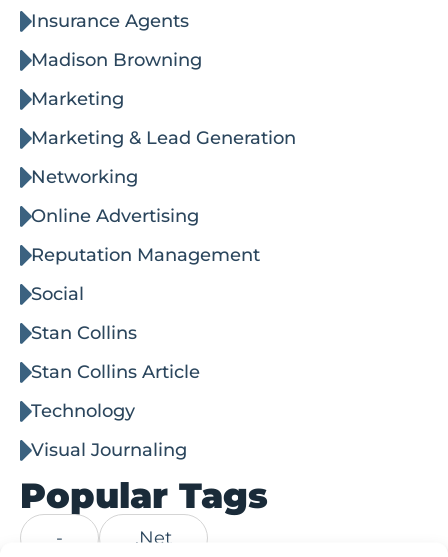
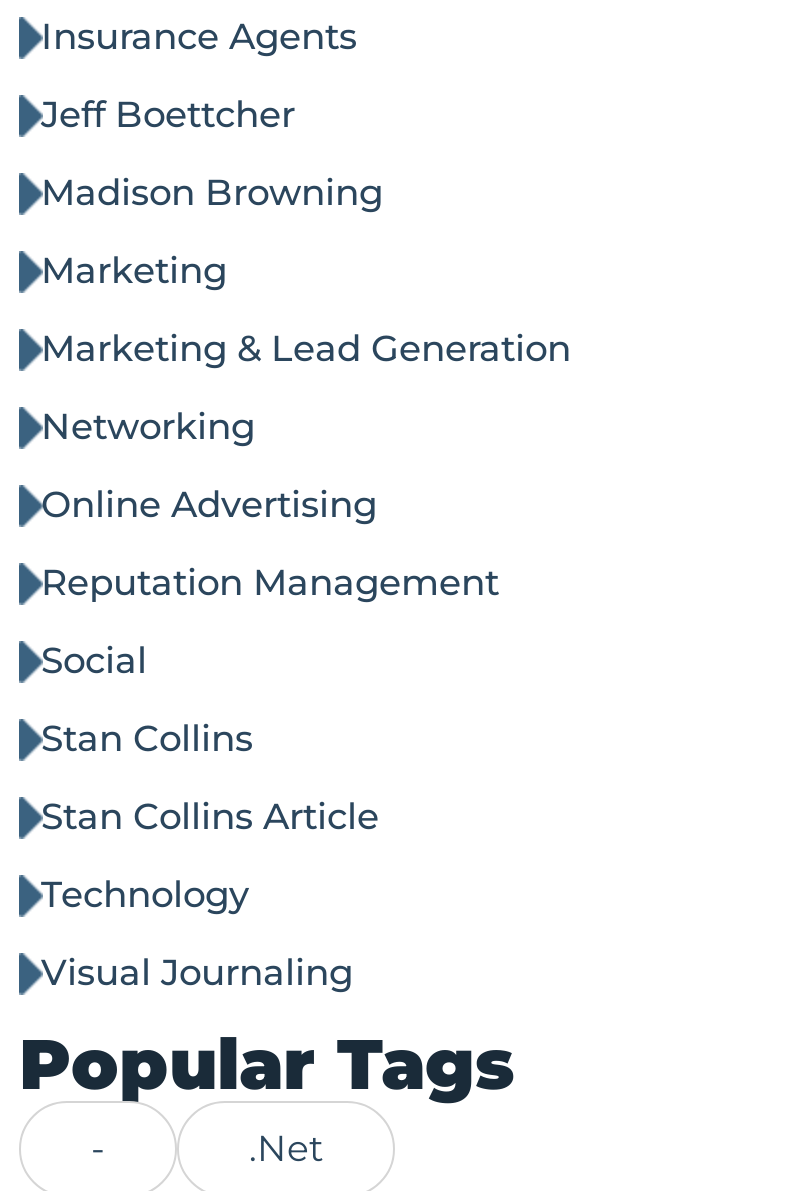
none -> [41,92,295,136] Jeff Boettcher

